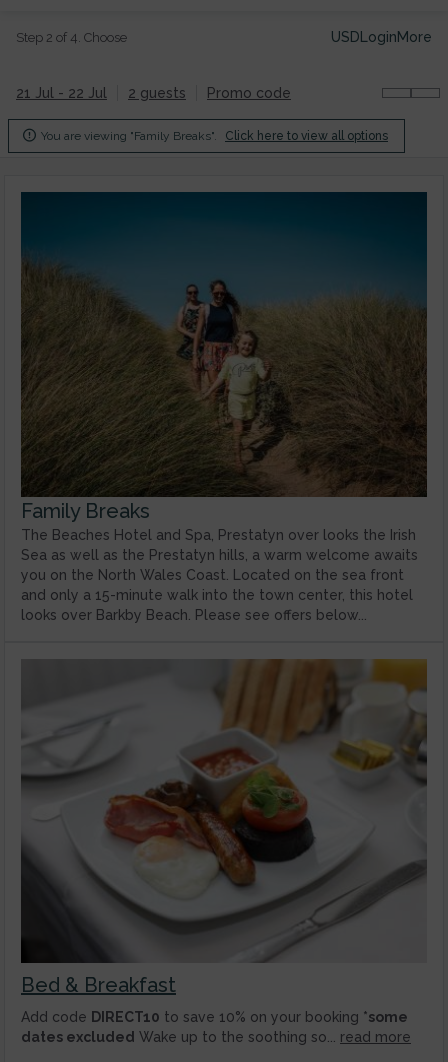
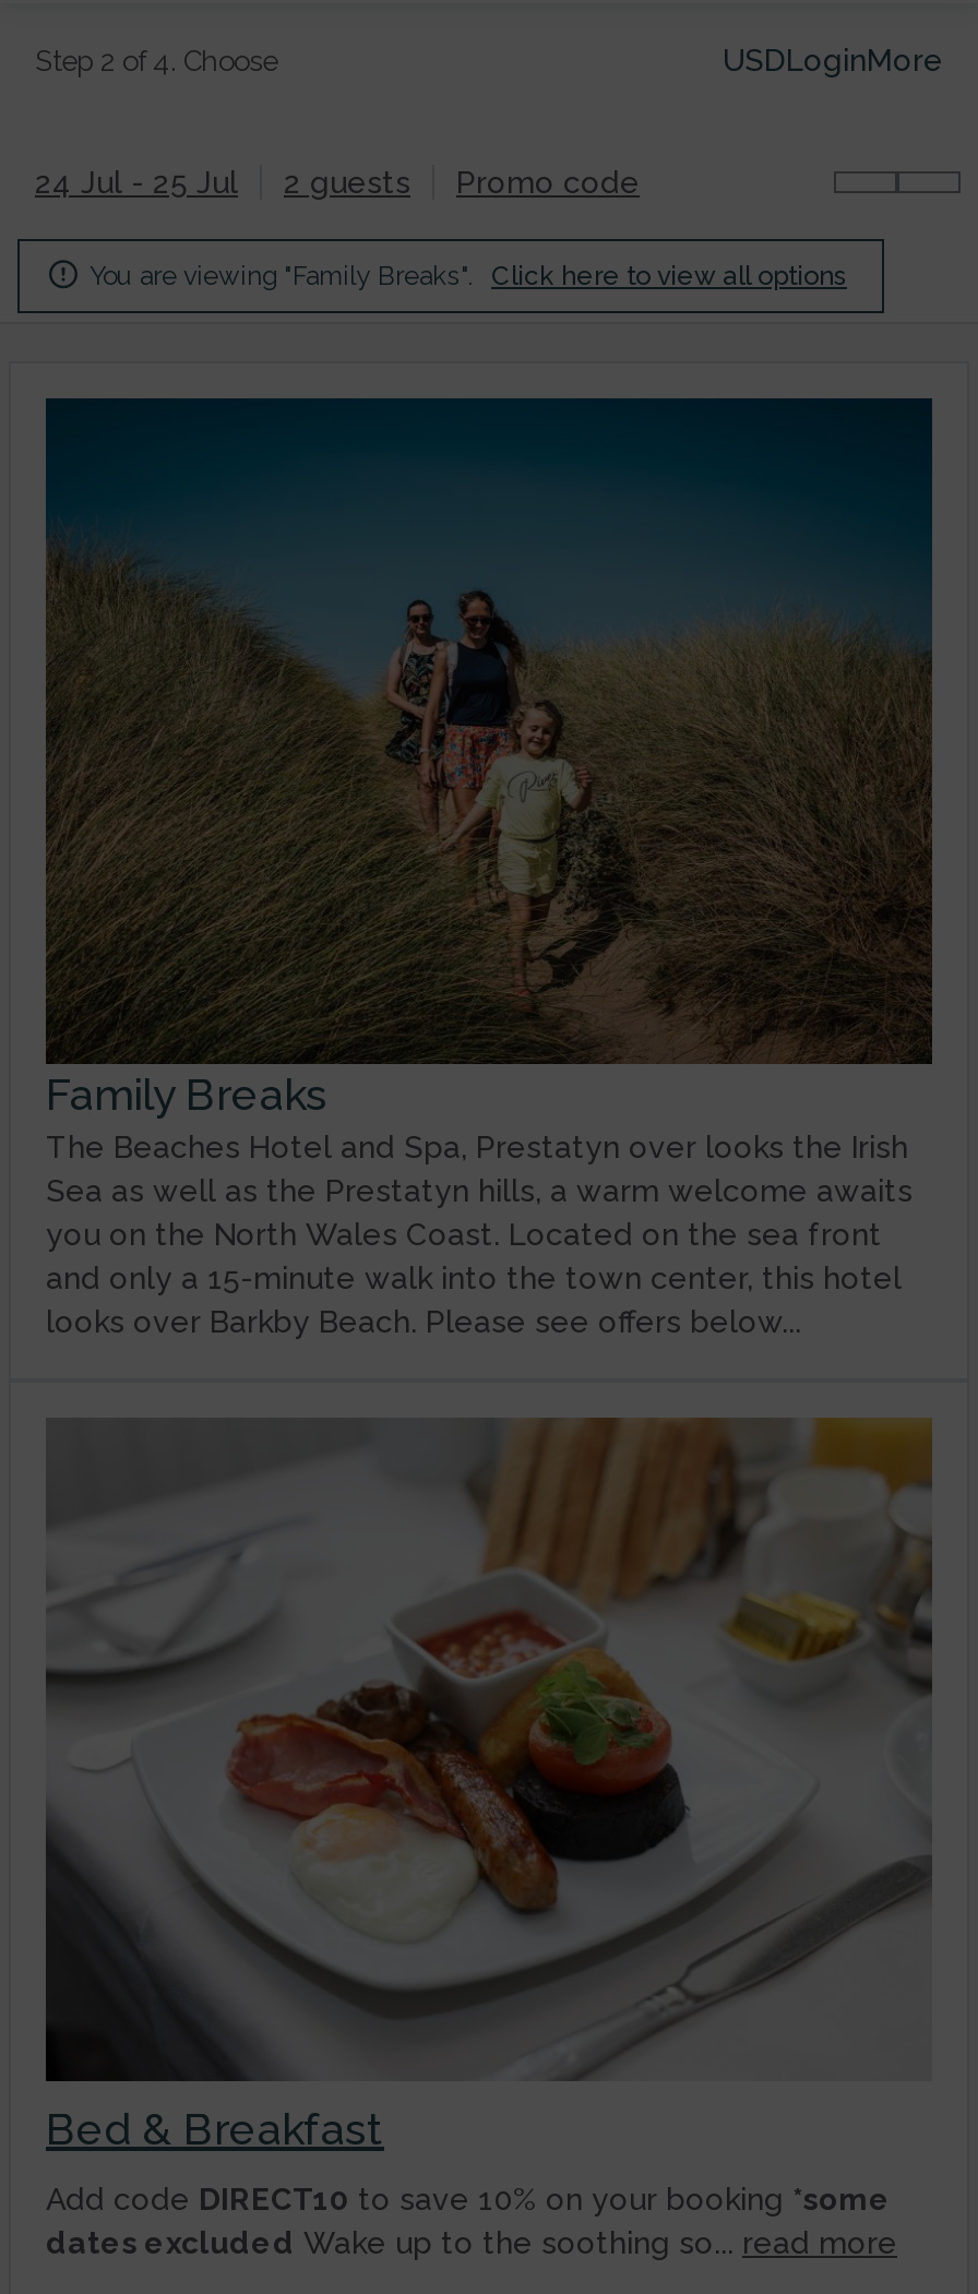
[16,85,291,101] 21 Jul - 22 Jul 2 guests Promo code -> [35,165,640,200] 24 Jul - 25 Jul 2 guests Promo code

